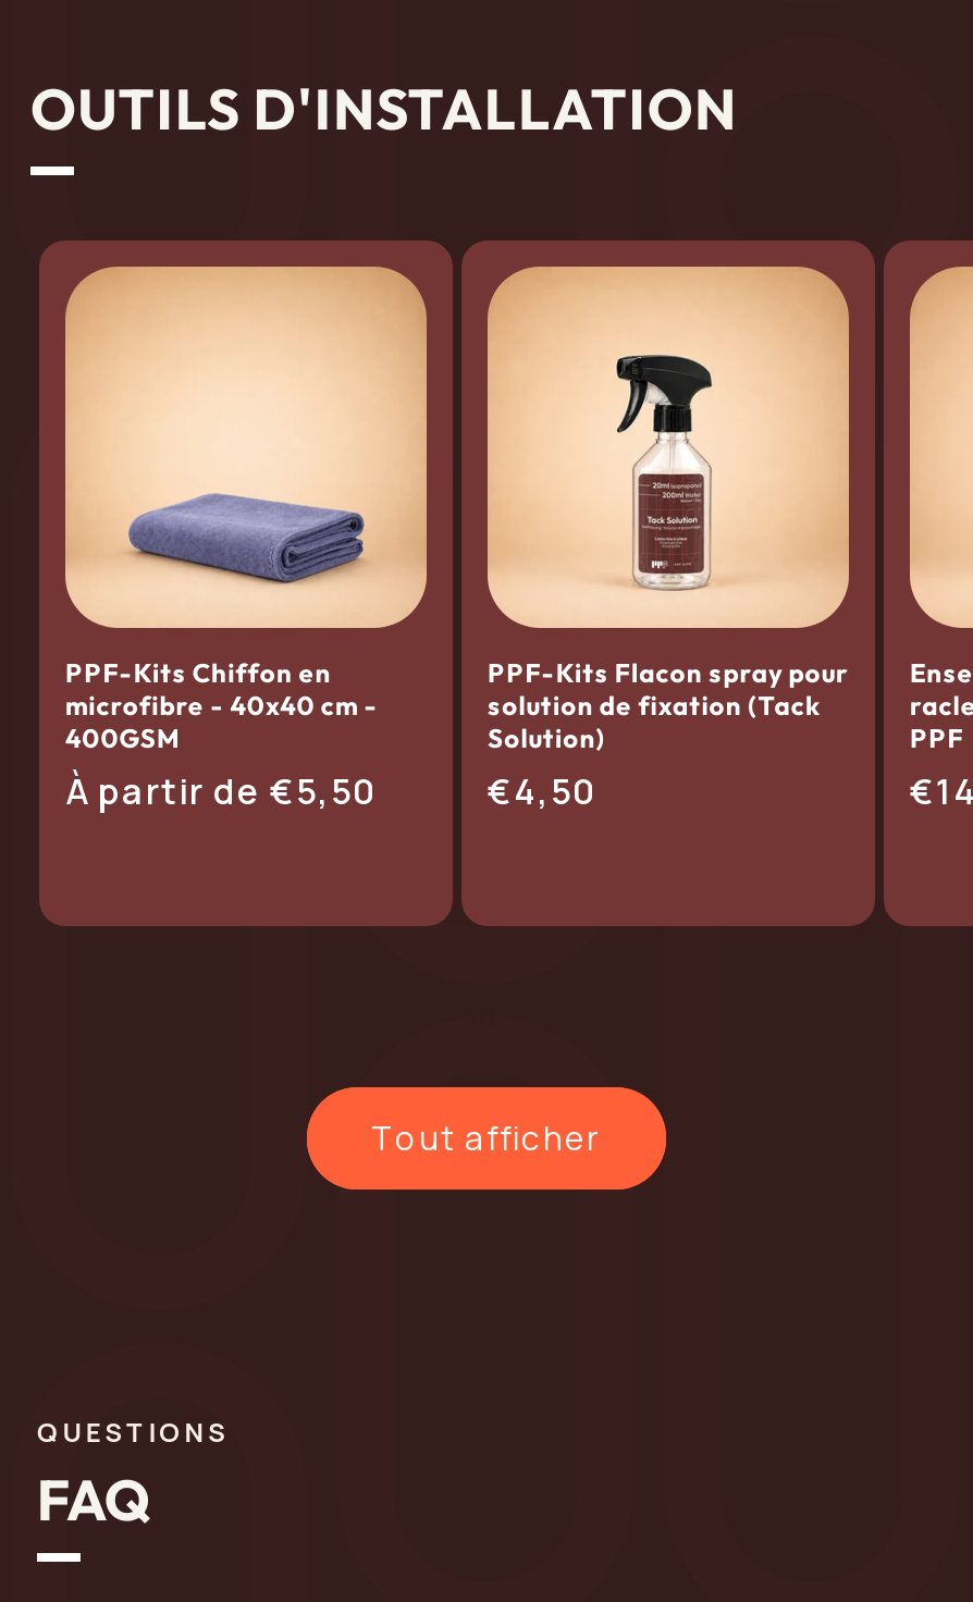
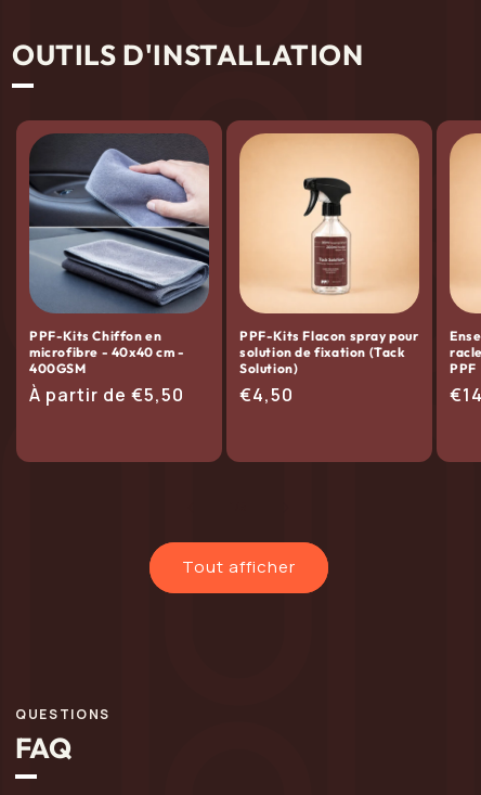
[63,266,429,629] [image] -> [28,132,210,313] [image]

